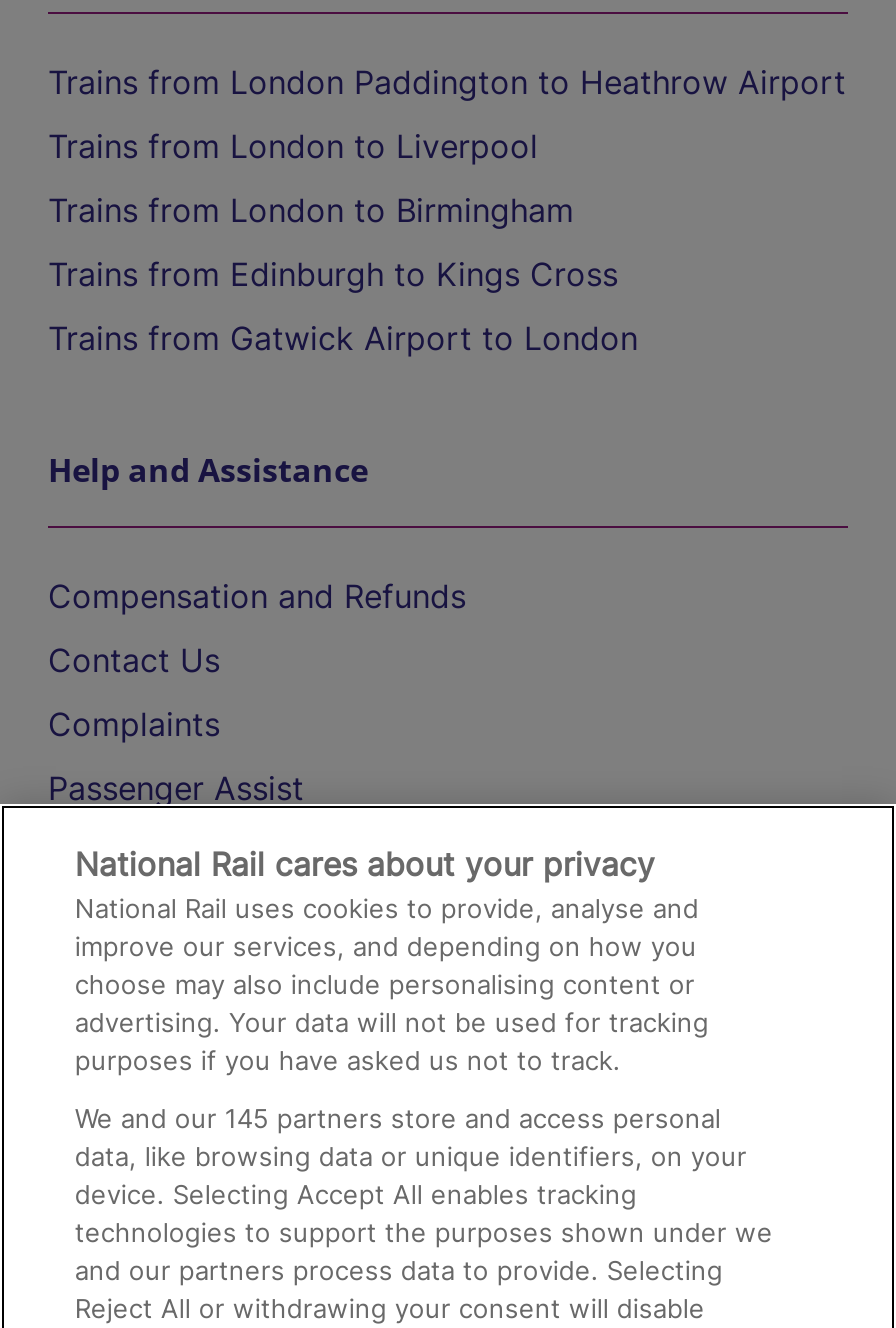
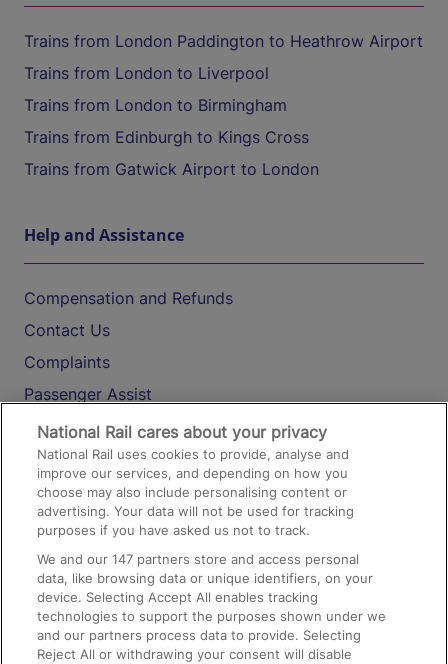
[75,1102,721,1134] We and our 145 partners store and access personal -> [37,551,359,567] We and our 147 partners store and access personal

